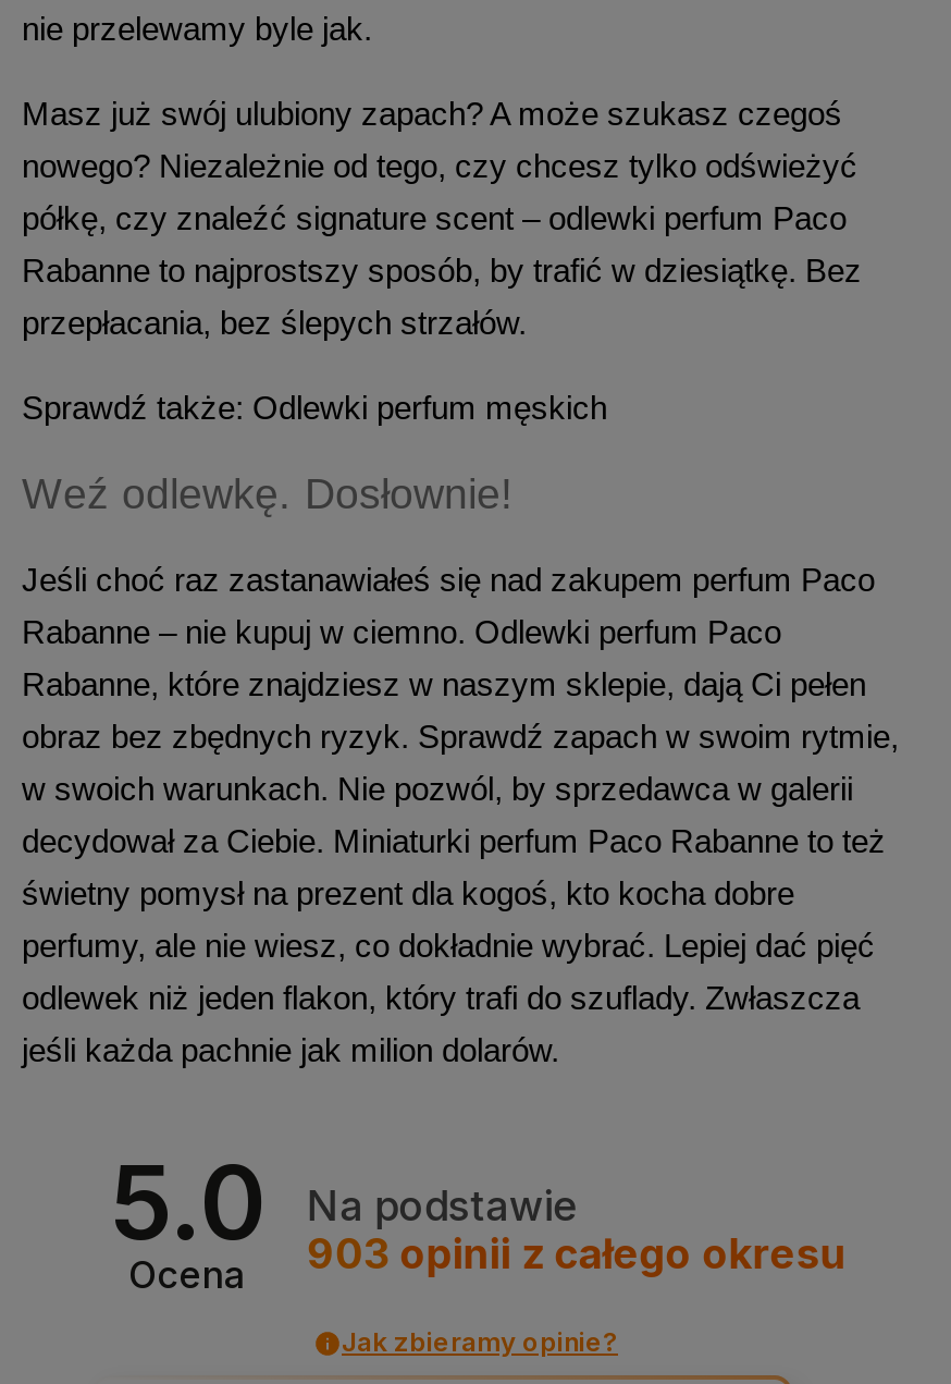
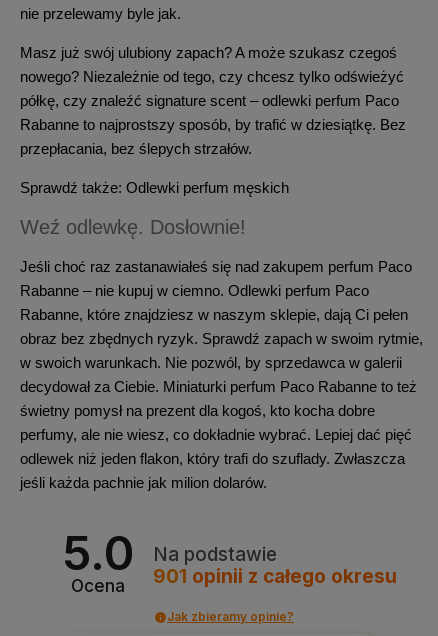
[307,1229,846,1279] 903 opinii z całego okresu -> [153,565,397,588] 901 opinii z całego okresu

